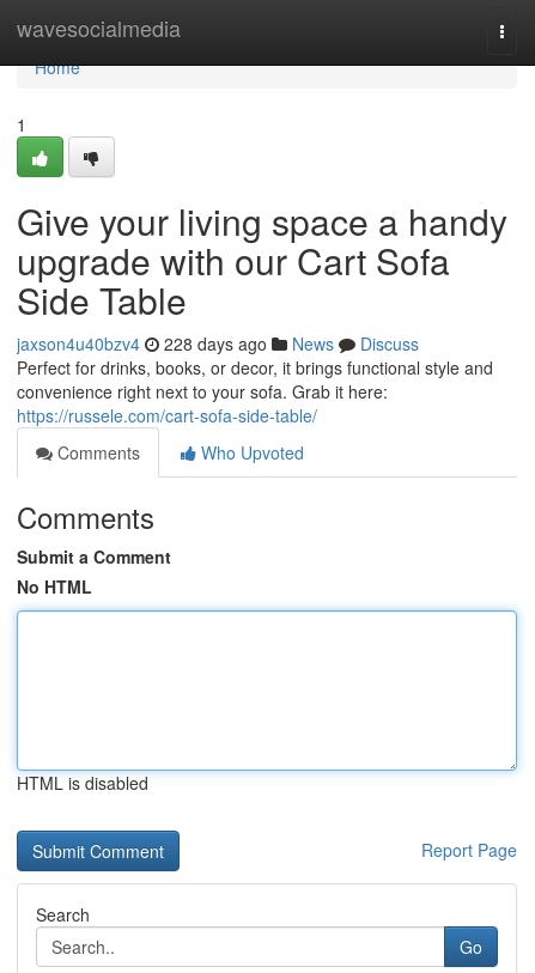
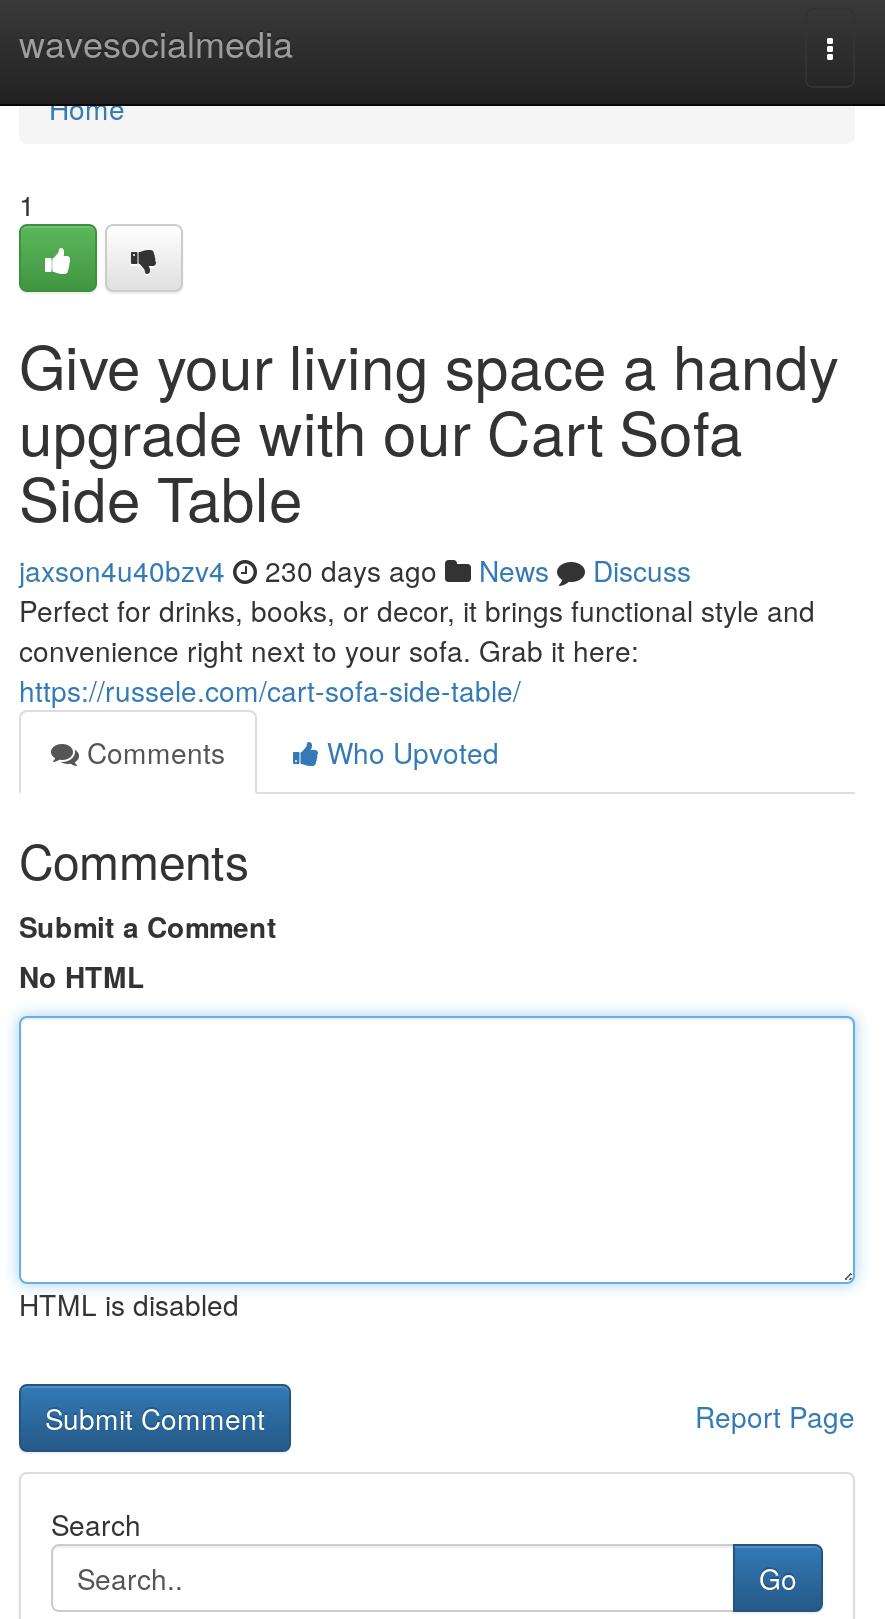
[17,332,419,355] jaxson4u40bzv4 228 days ago News Discuss -> [19,550,691,590] jaxson4u40bzv4 230 days ago News Discuss

